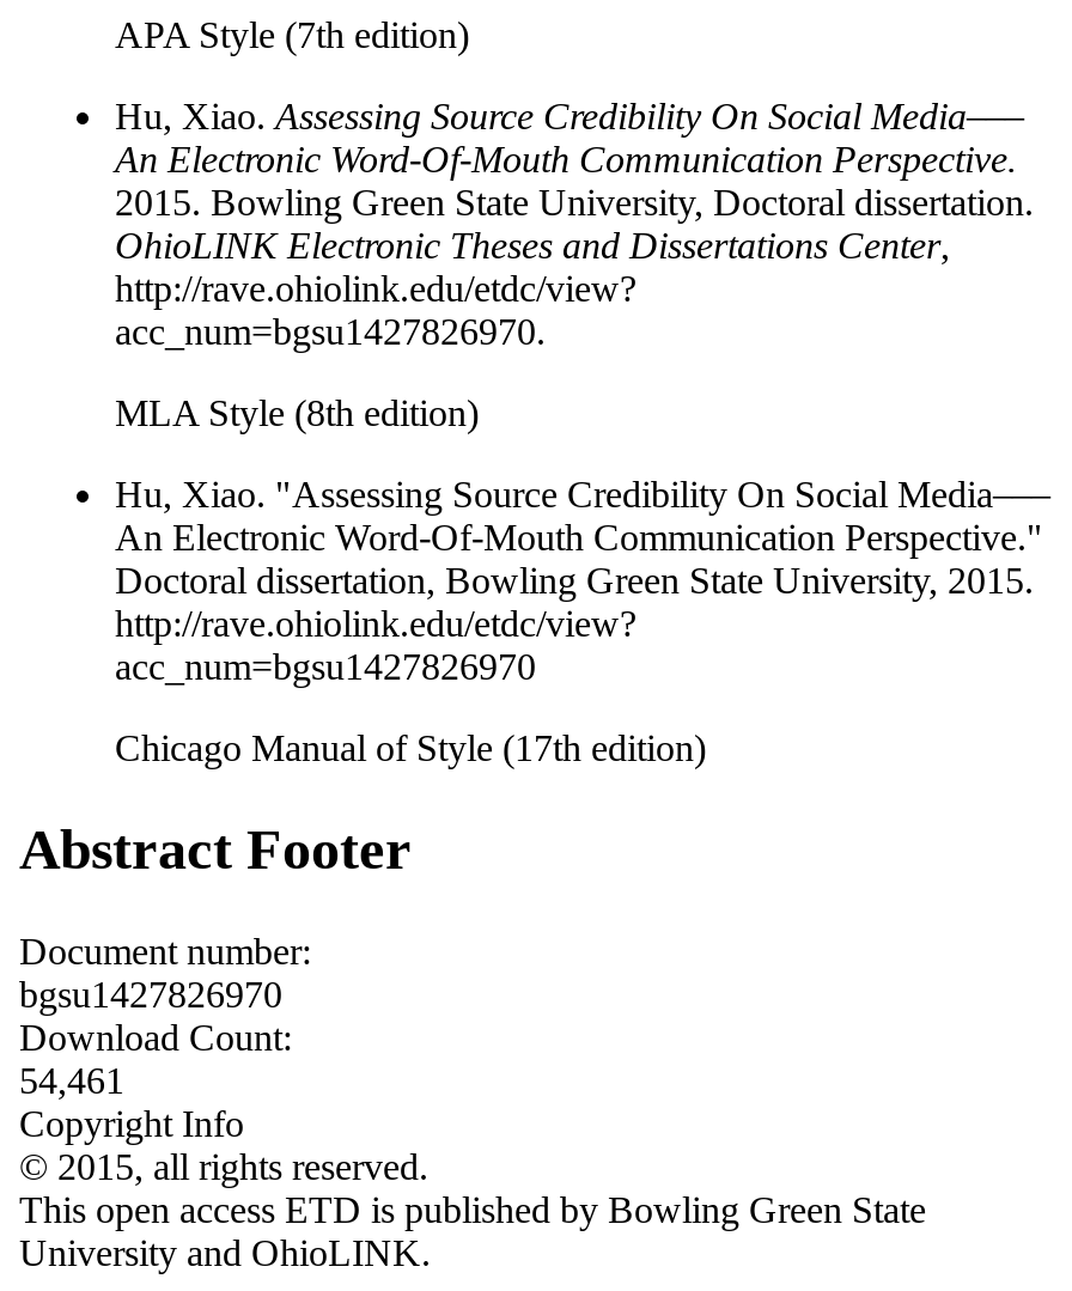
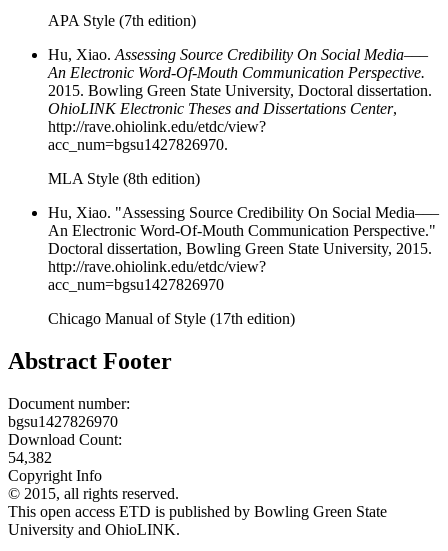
[19,1061,124,1101] 54,461 -> [8,449,52,466] 54,382

